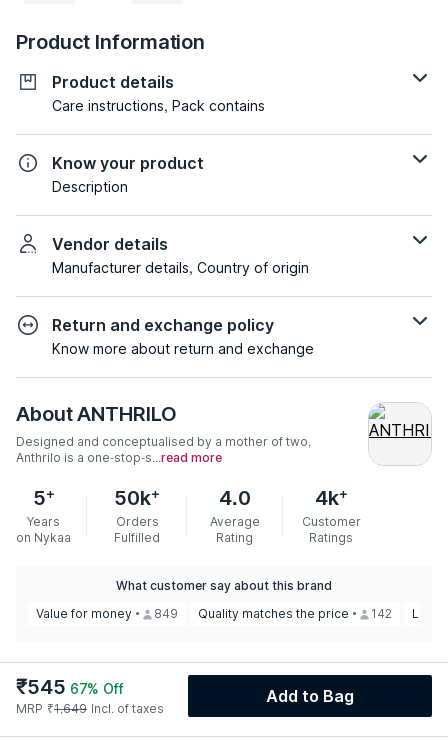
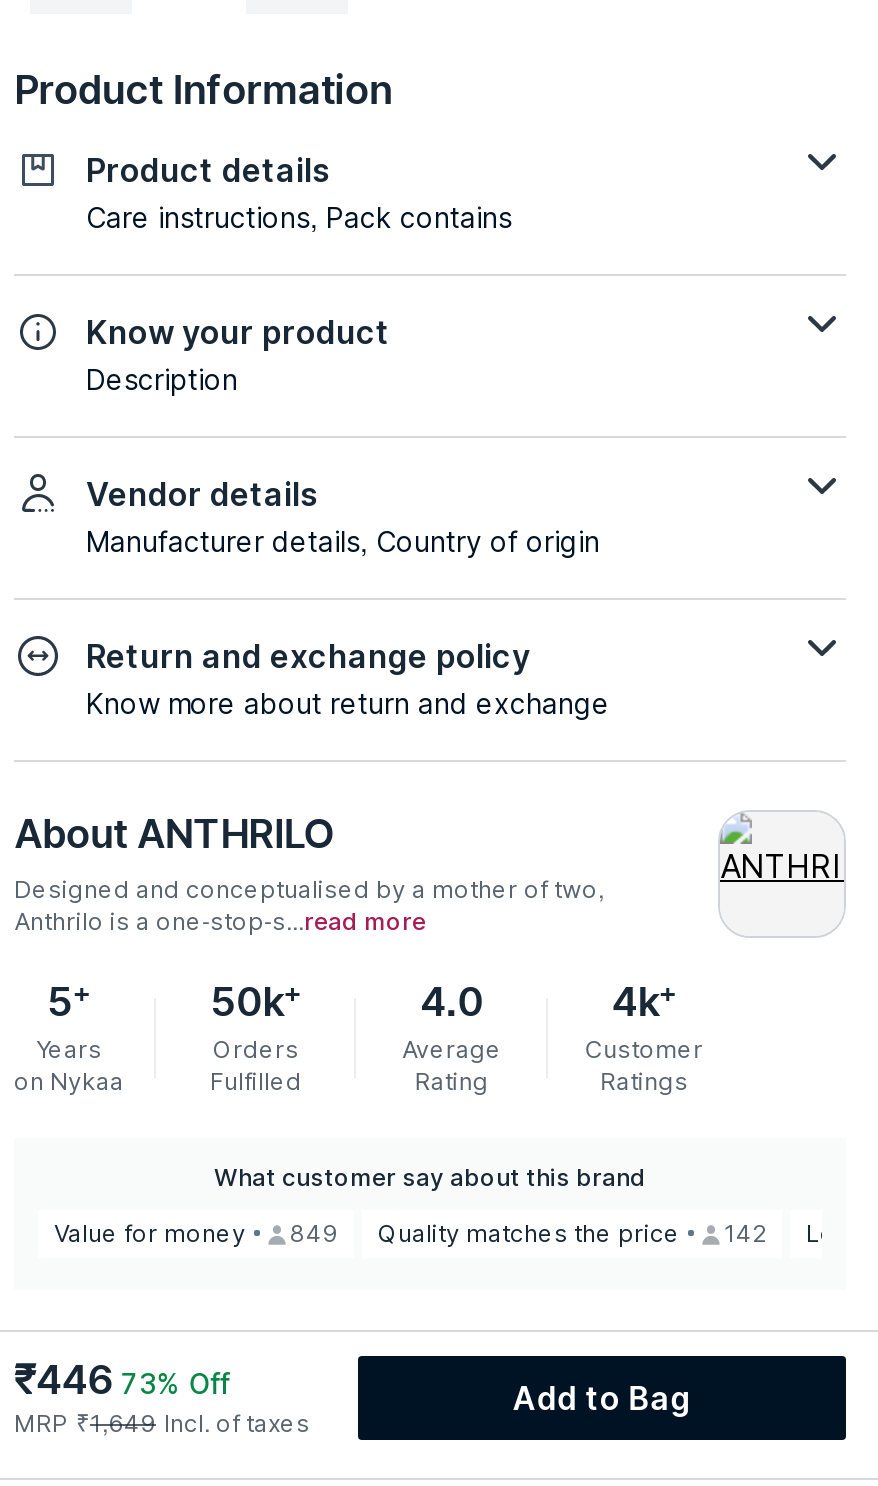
[16,675,124,699] ₹545 67% Off -> [14,1355,230,1403] ₹446 73% Off

